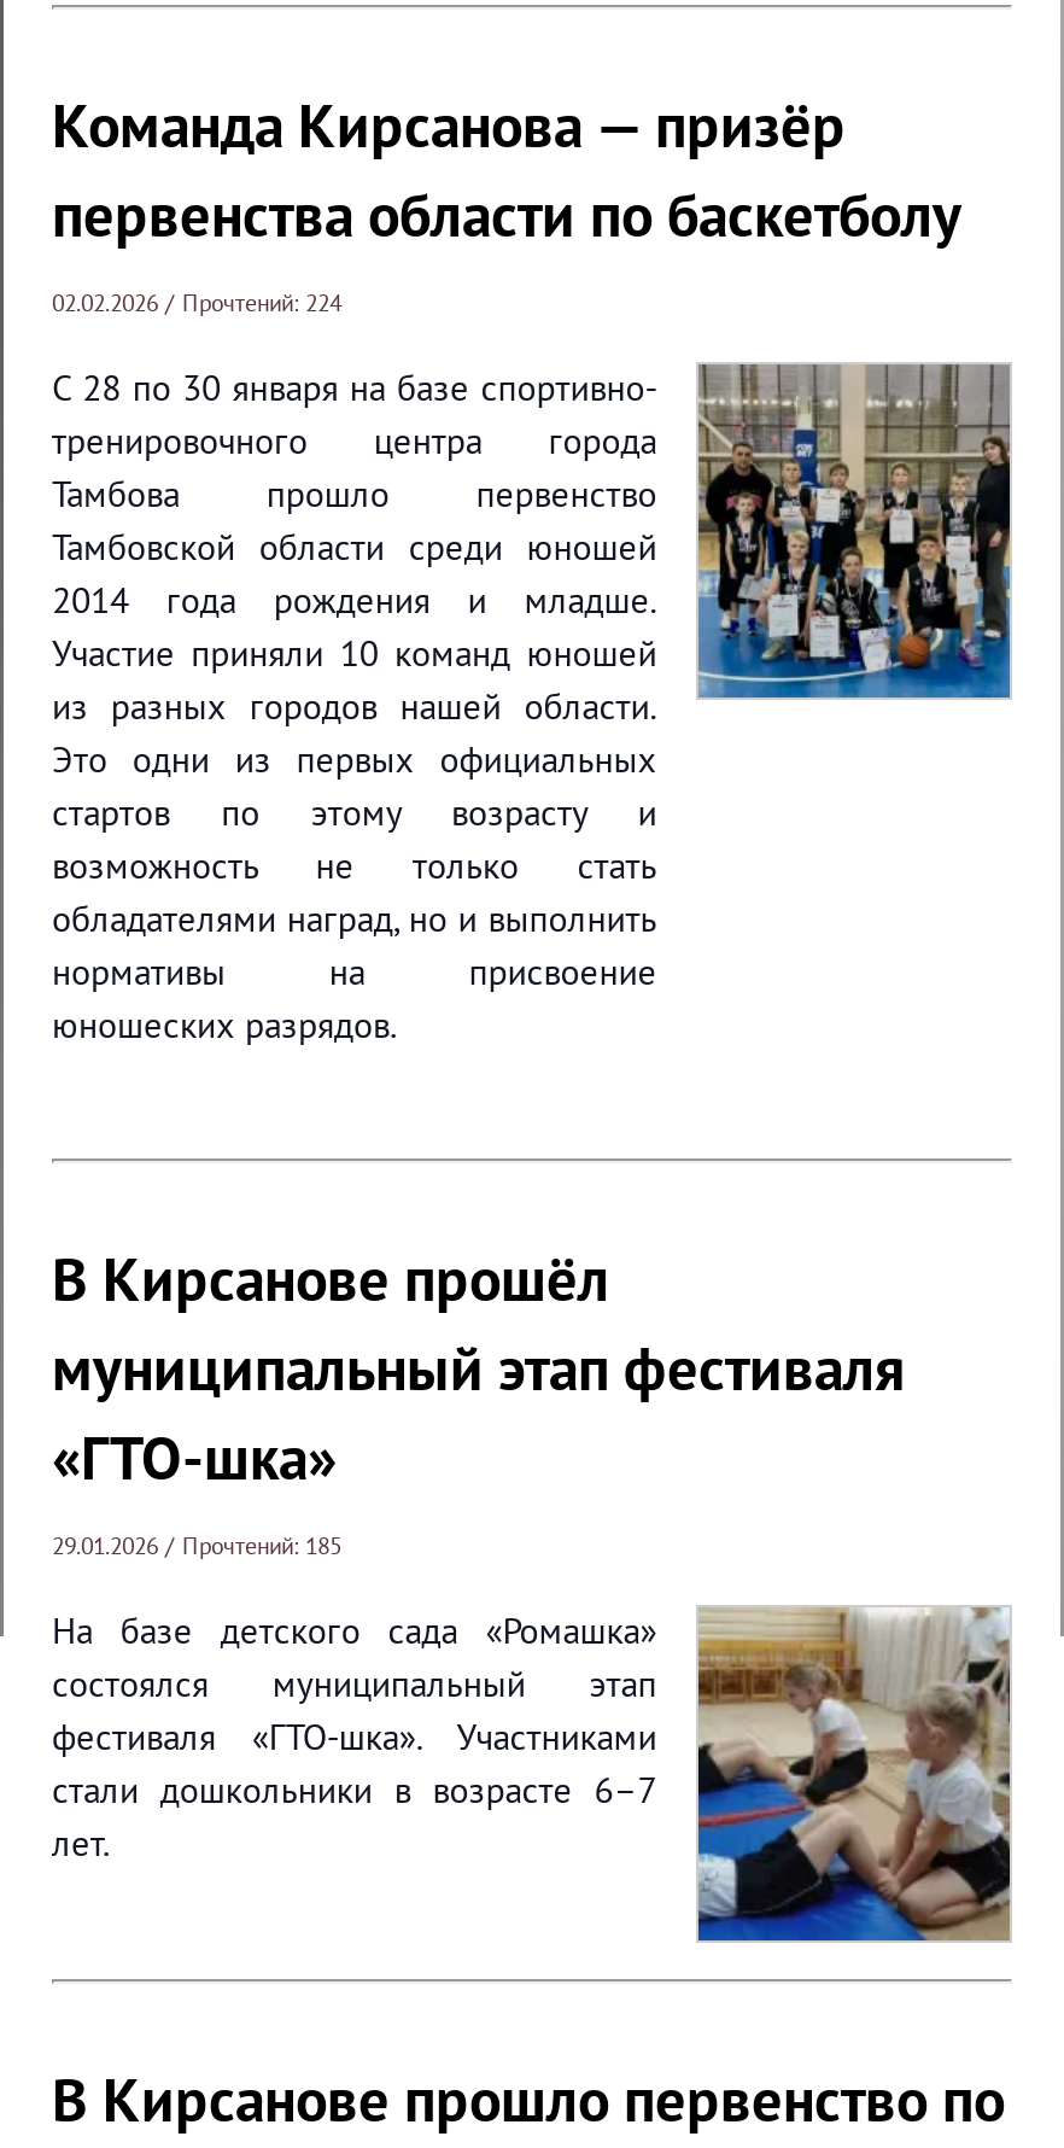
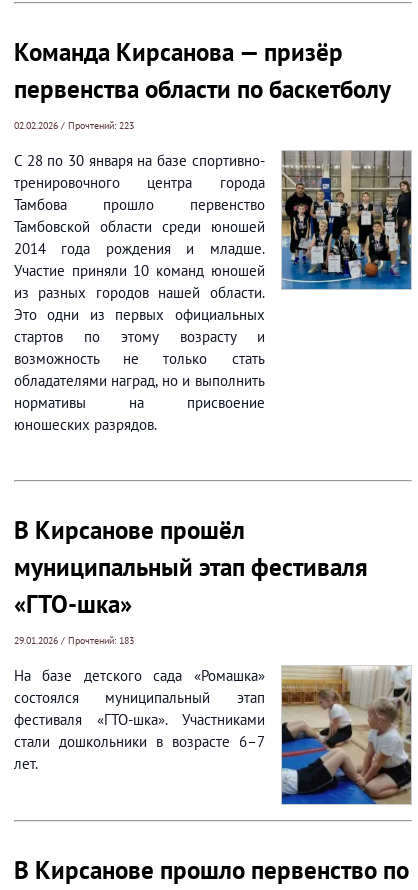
[52,287,341,319] 02.02.2026 / Прочтений: 224 -> [14,119,134,132] 02.02.2026 / Прочтений: 223
[52,1530,341,1562] 29.01.2026 / Прочтений: 185 -> [14,634,134,647] 29.01.2026 / Прочтений: 183

